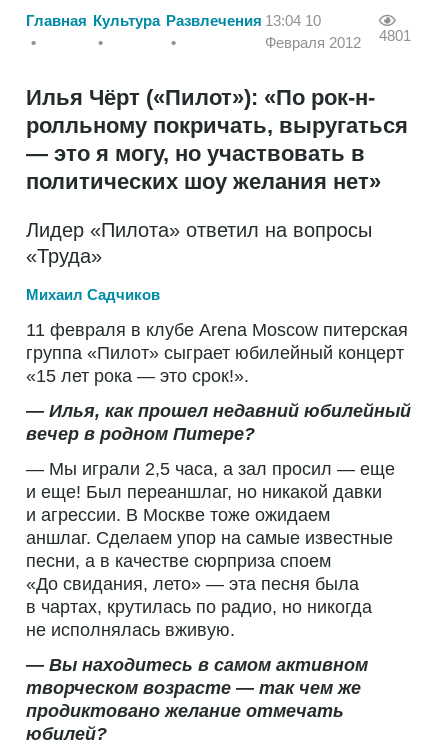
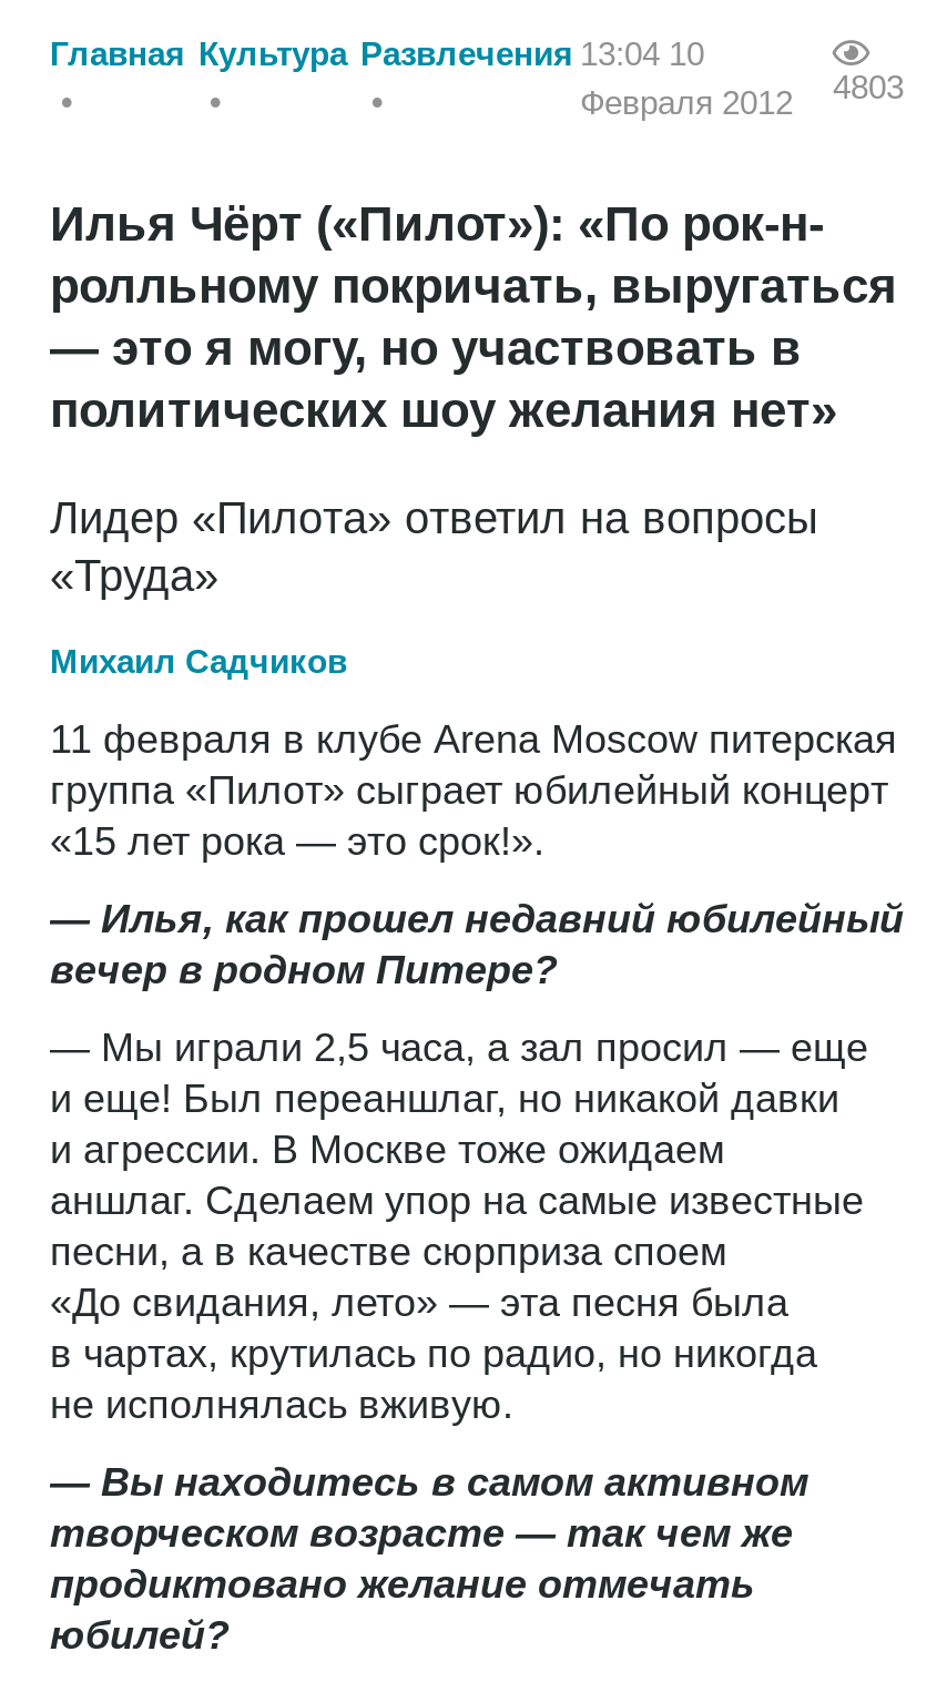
[265,27,411,51] Февраля 2012 4801 -> [580,68,904,121] Февраля 2012 4803

